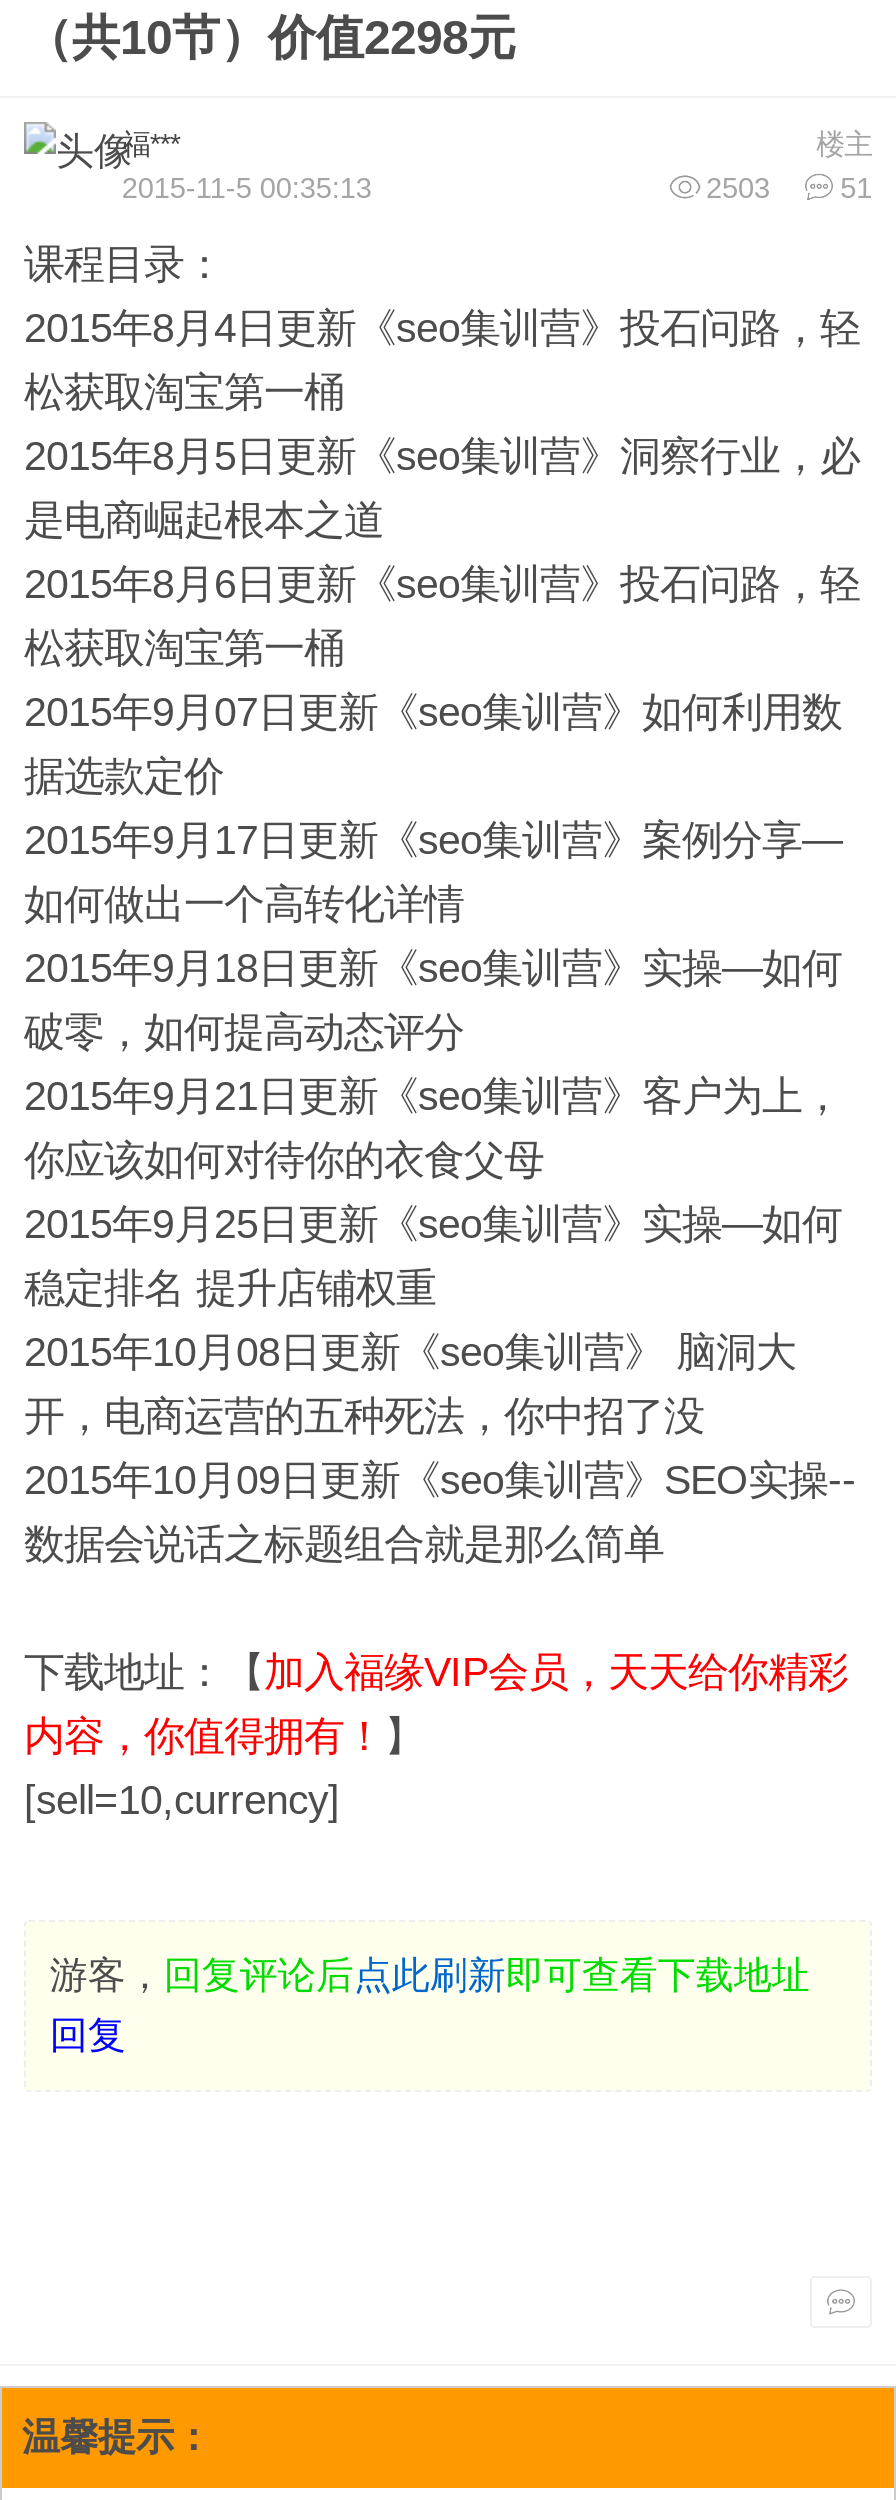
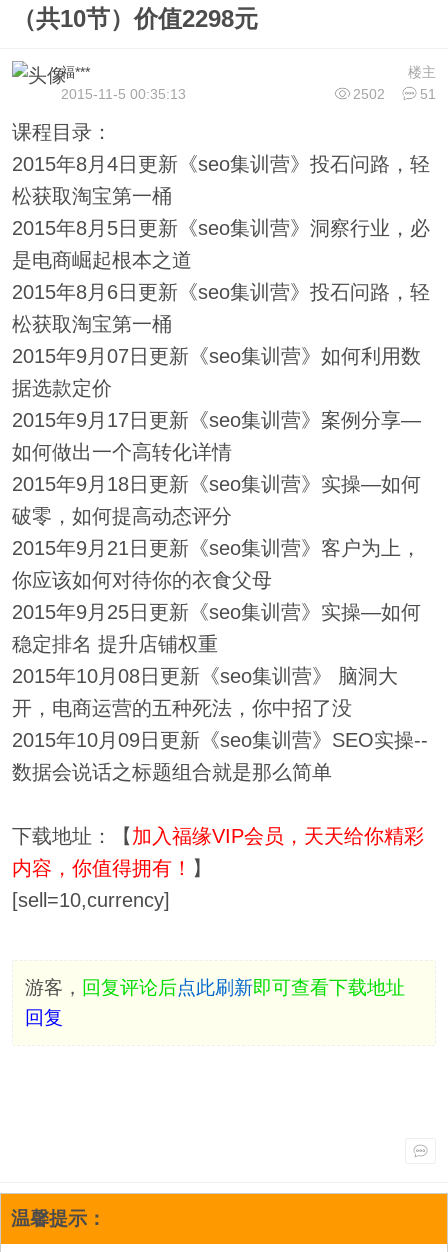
[706,171,872,203] 2503 51 -> [353,85,436,101] 2502 51

